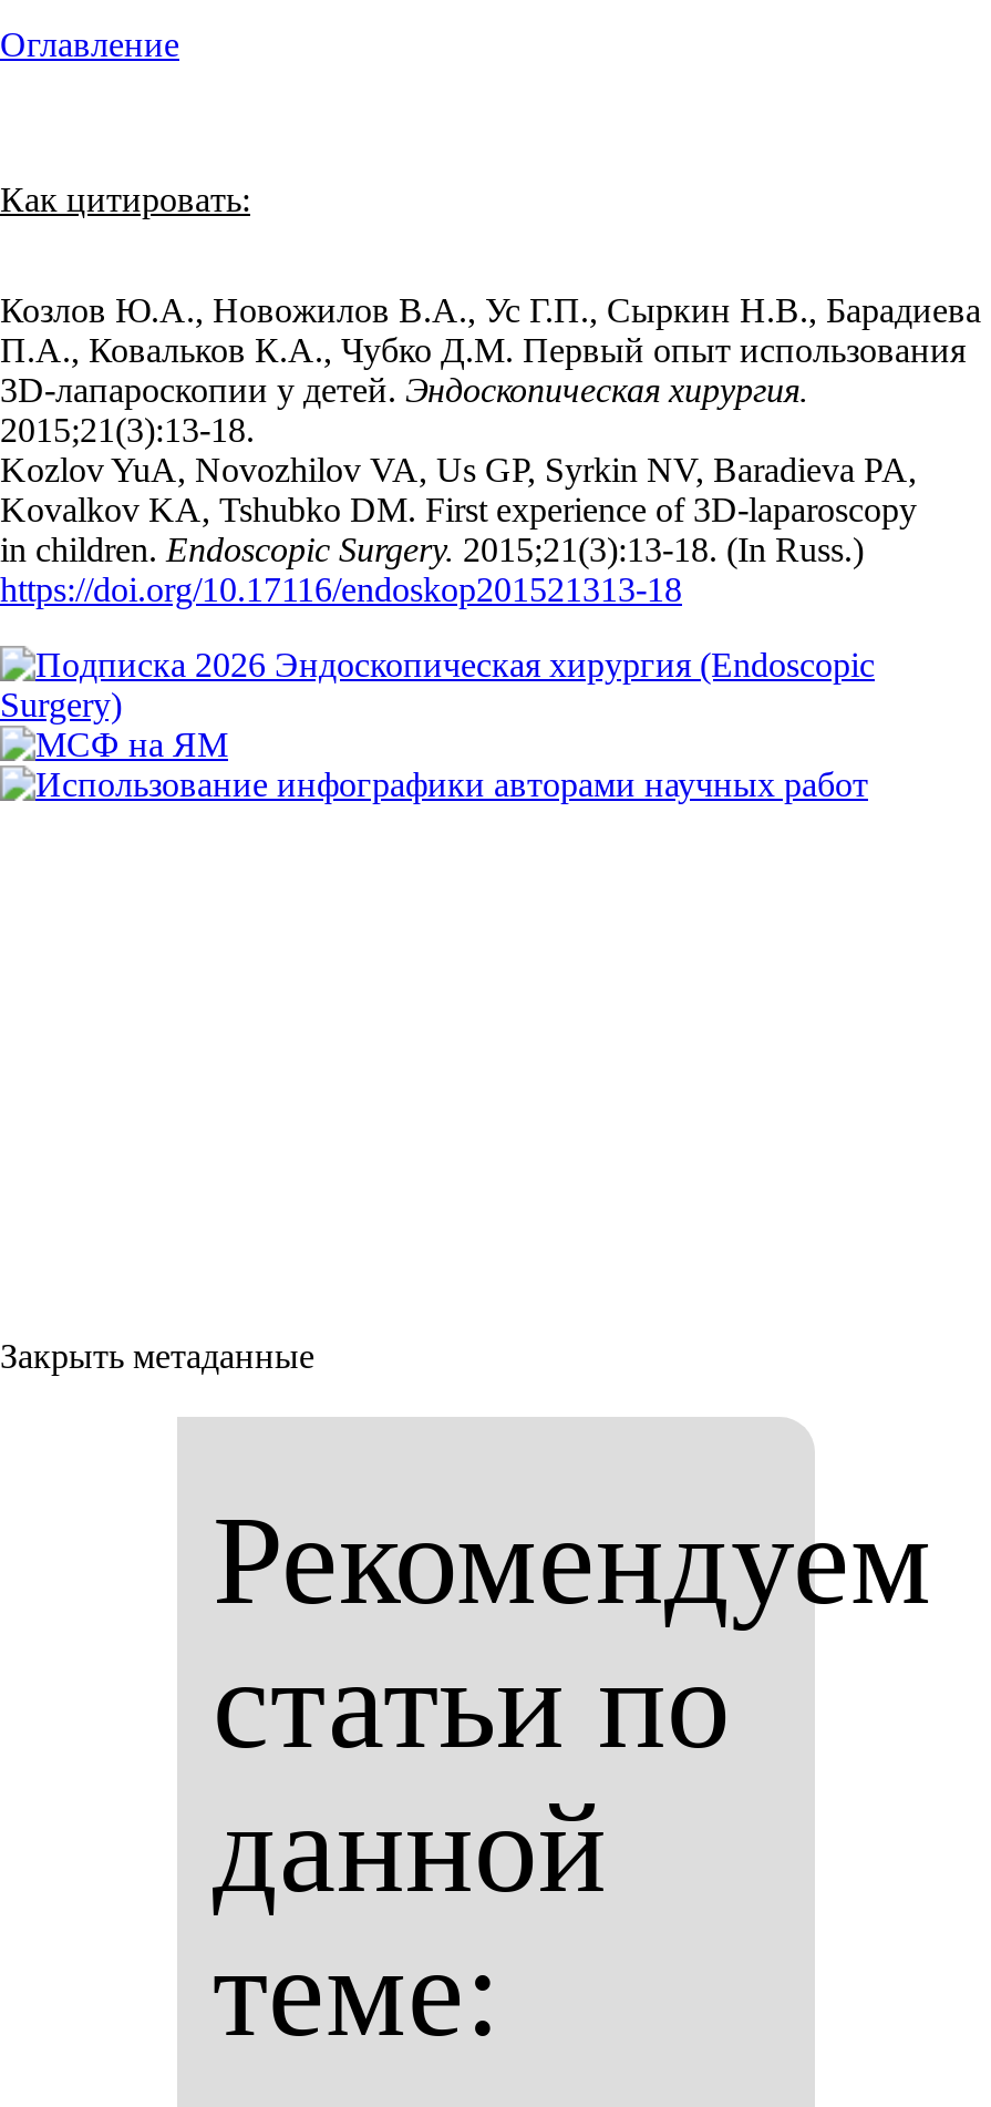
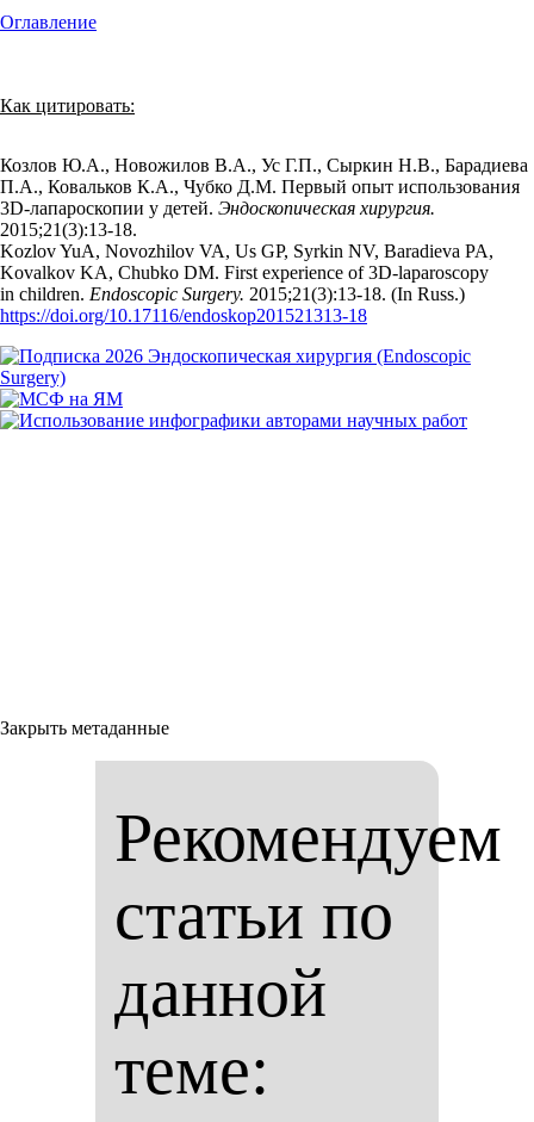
[0,491,917,528] Kovalkov KA, Tshubko DM. First experience of 3D-laparoscopy -> [0,262,489,283] Kovalkov KA, Chubko DM. First experience of 3D-laparoscopy

